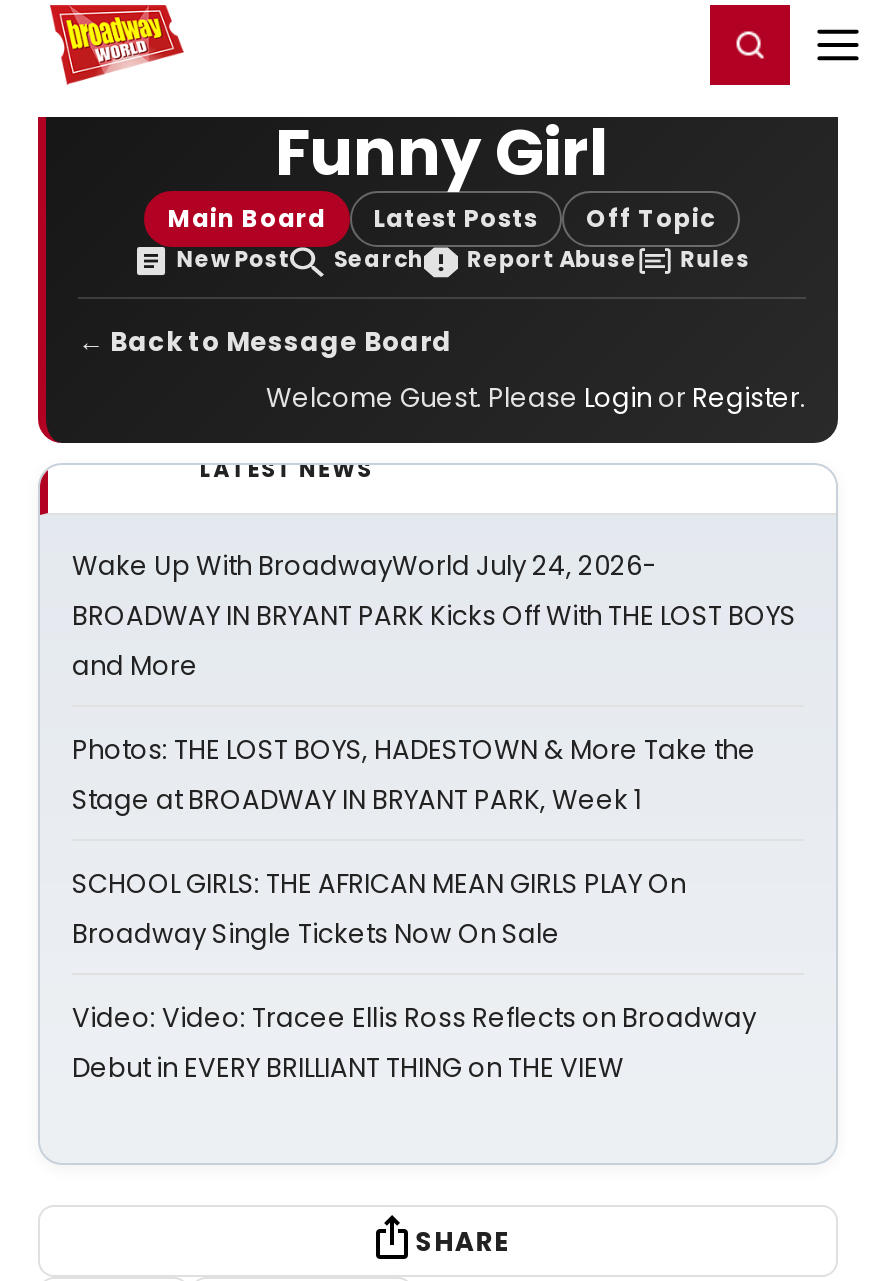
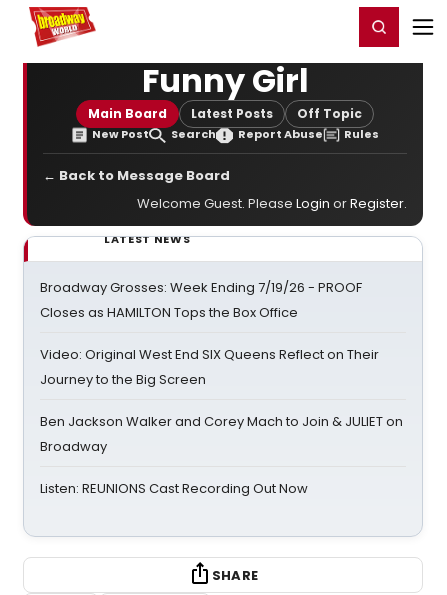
[72,547,796,685] Wake Up With BroadwayWorld July 24, 2026- | BROADWAY IN BRYANT PARK Kicks Off With THE LOST BOYS | and More -> [40,278,362,322] Broadway Grosses: Week Ending 7/19/26 - PROOF | Closes as HAMILTON Tops the Box Office
[72,731,756,819] Photos: THE LOST BOYS, HADESTOWN & More Take the | Stage at BROADWAY IN BRYANT PARK, Week 1 -> [40,345,379,389] Video: Original West End SIX Queens Reflect on Their | Journey to the Big Screen
[72,865,686,953] SCHOOL GIRLS: THE AFRICAN MEAN GIRLS PLAY On | Broadway Single Tickets Now On Sale -> [40,412,403,456] Ben Jackson Walker and Corey Mach to Join & JULIET on | Broadway
[72,999,756,1087] Video: Video: Tracee Ellis Ross Reflects on Broadway | Debut in EVERY BRILLIANT THING on THE VIEW -> [40,479,308,498] Listen: REUNIONS Cast Recording Out Now

